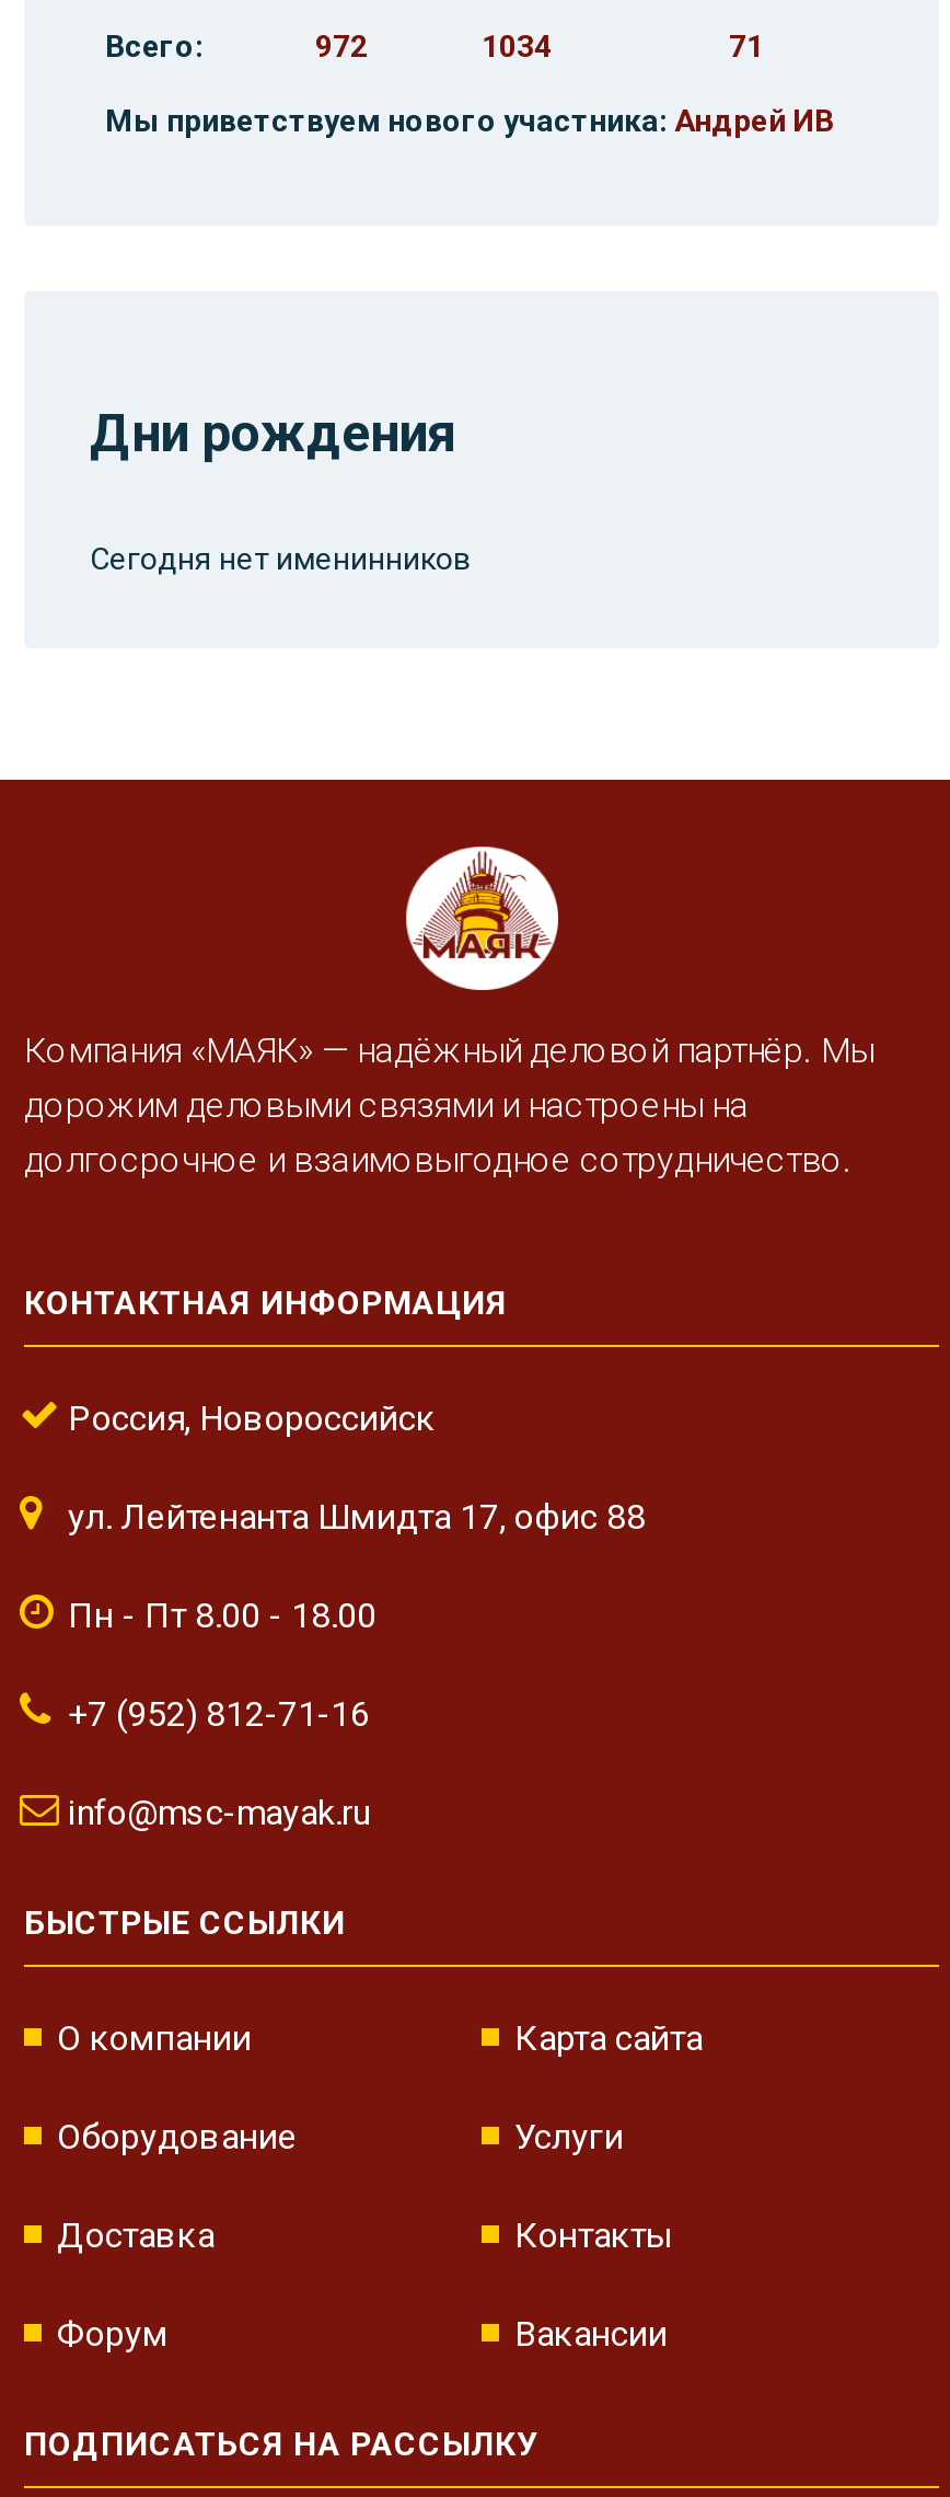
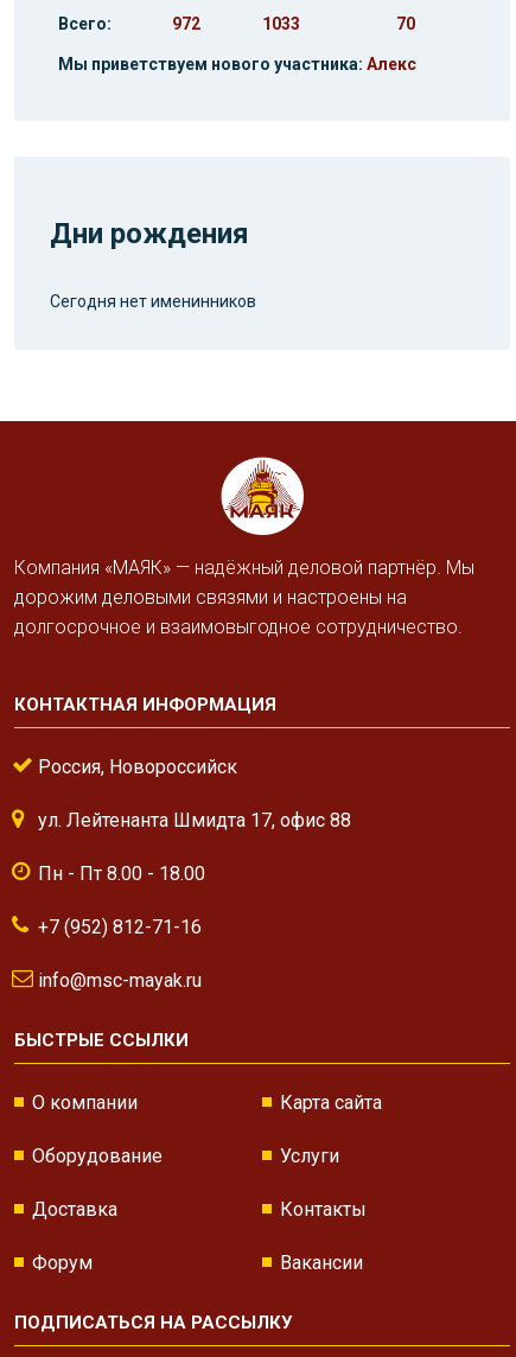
[482,28,764,63] 1034 | 71 -> [262,14,415,33] 1033 | 70
[105,102,834,137] Мы приветствуем нового участника: Андрей ИВ -> [58,54,416,73] Мы приветствуем нового участника: Алекс

